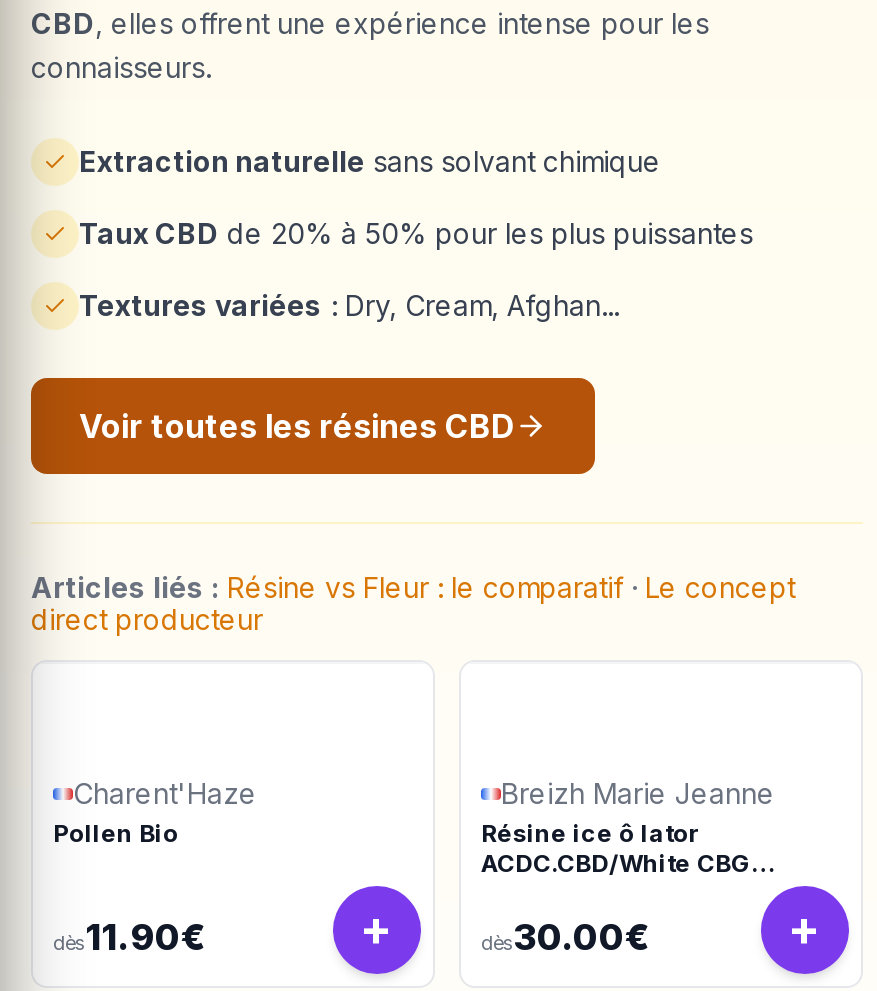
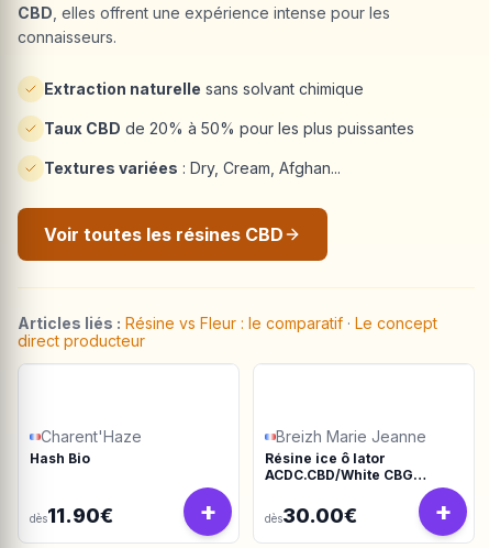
[53,818,179,848] Pollen Bio -> [30,450,90,467] Hash Bio

